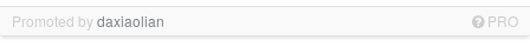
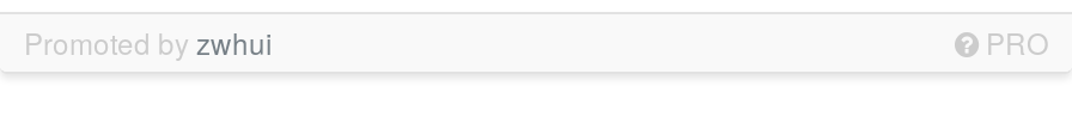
[12,11,164,31] Promoted by daxiaolian -> [24,21,273,62] Promoted by zwhui

